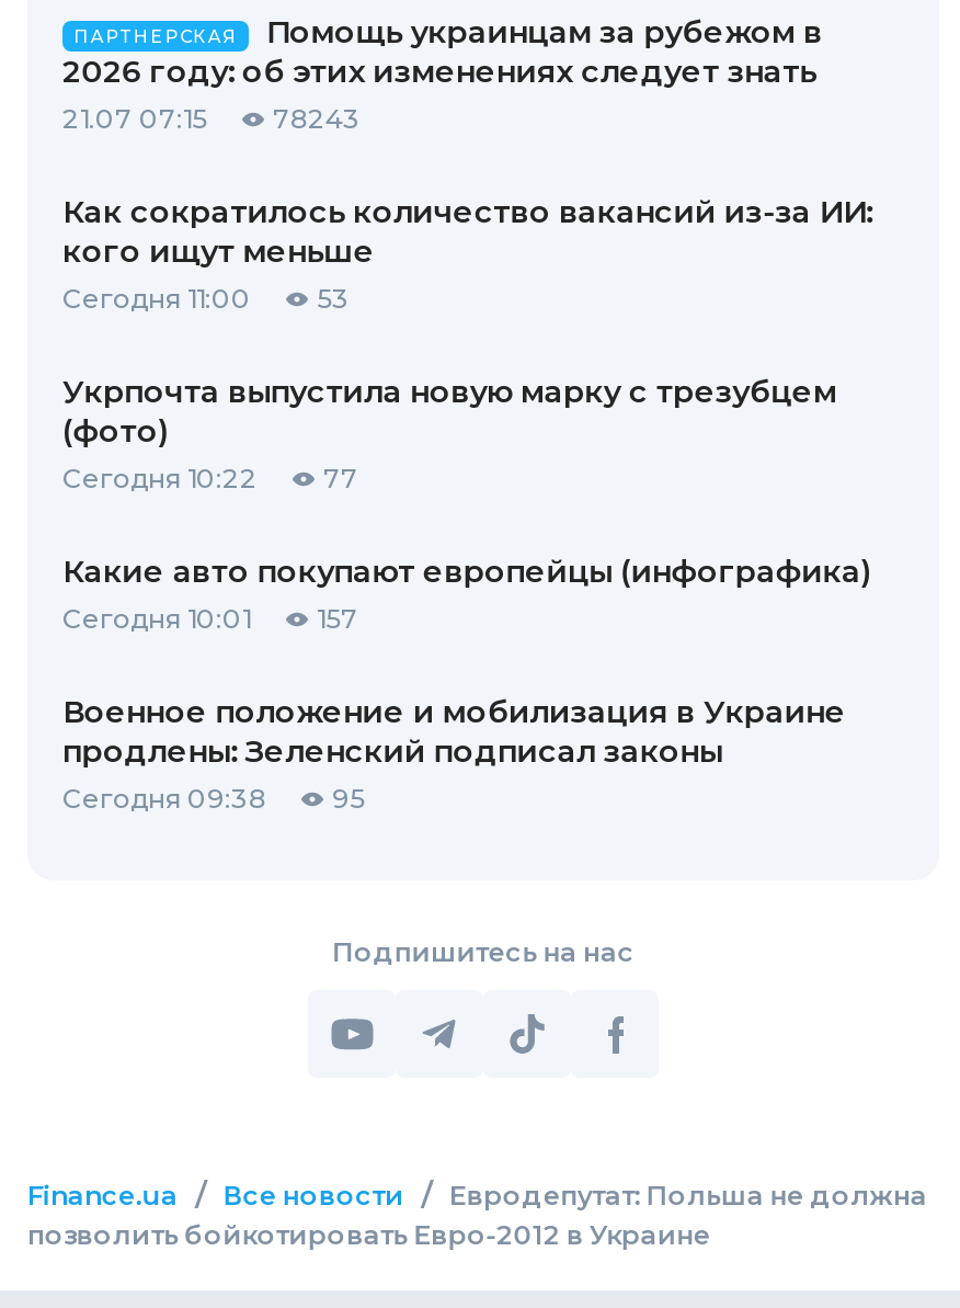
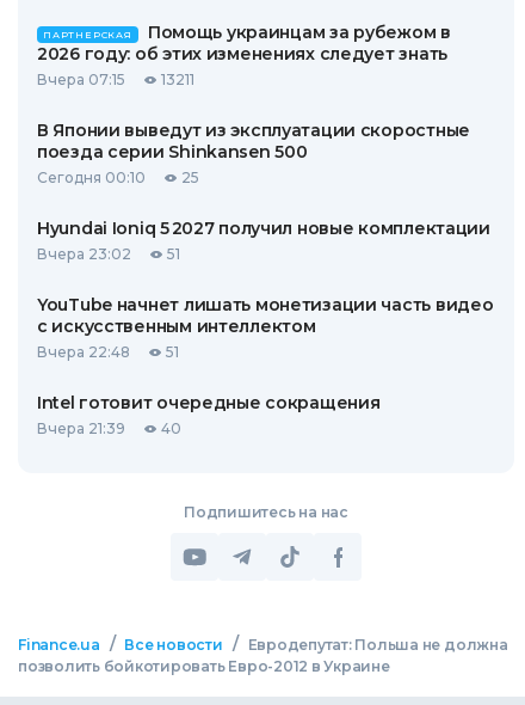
[62,102,361,135] 21.07 07:15 | 78243 -> [37,70,194,88] Вчера 07:15 | 13211
[62,192,872,315] Как сократилось количество вакансий из-за ИИ: | кого ищут меньше | Сегодня 11:00 | 53 -> [37,119,470,186] В Японии выведут из эксплуатации скоростные | поезда серии Shinkansen 500 | Сегодня 00:10 | 25
[62,372,837,494] Укрпочта выпустила новую марку с трезубцем | (фото) | Сегодня 10:22 | 77 -> [37,217,490,263] Hyundai Ioniq 5 2027 получил новые комплектации | Вчера 23:02 | 51
[62,551,871,635] Какие авто покупают европейцы (инфографика) | Сегодня 10:01 | 157 -> [37,294,493,361] YouTube начнет лишать монетизации часть видео | с искусственным интеллектом | Вчера 22:48 | 51
[62,692,846,815] Военное положение и мобилизация в Украине | продлены: Зеленский подписал законы | Сегодня 09:38 | 95 -> [37,392,380,437] Intel готовит очередные сокращения | Вчера 21:39 | 40

